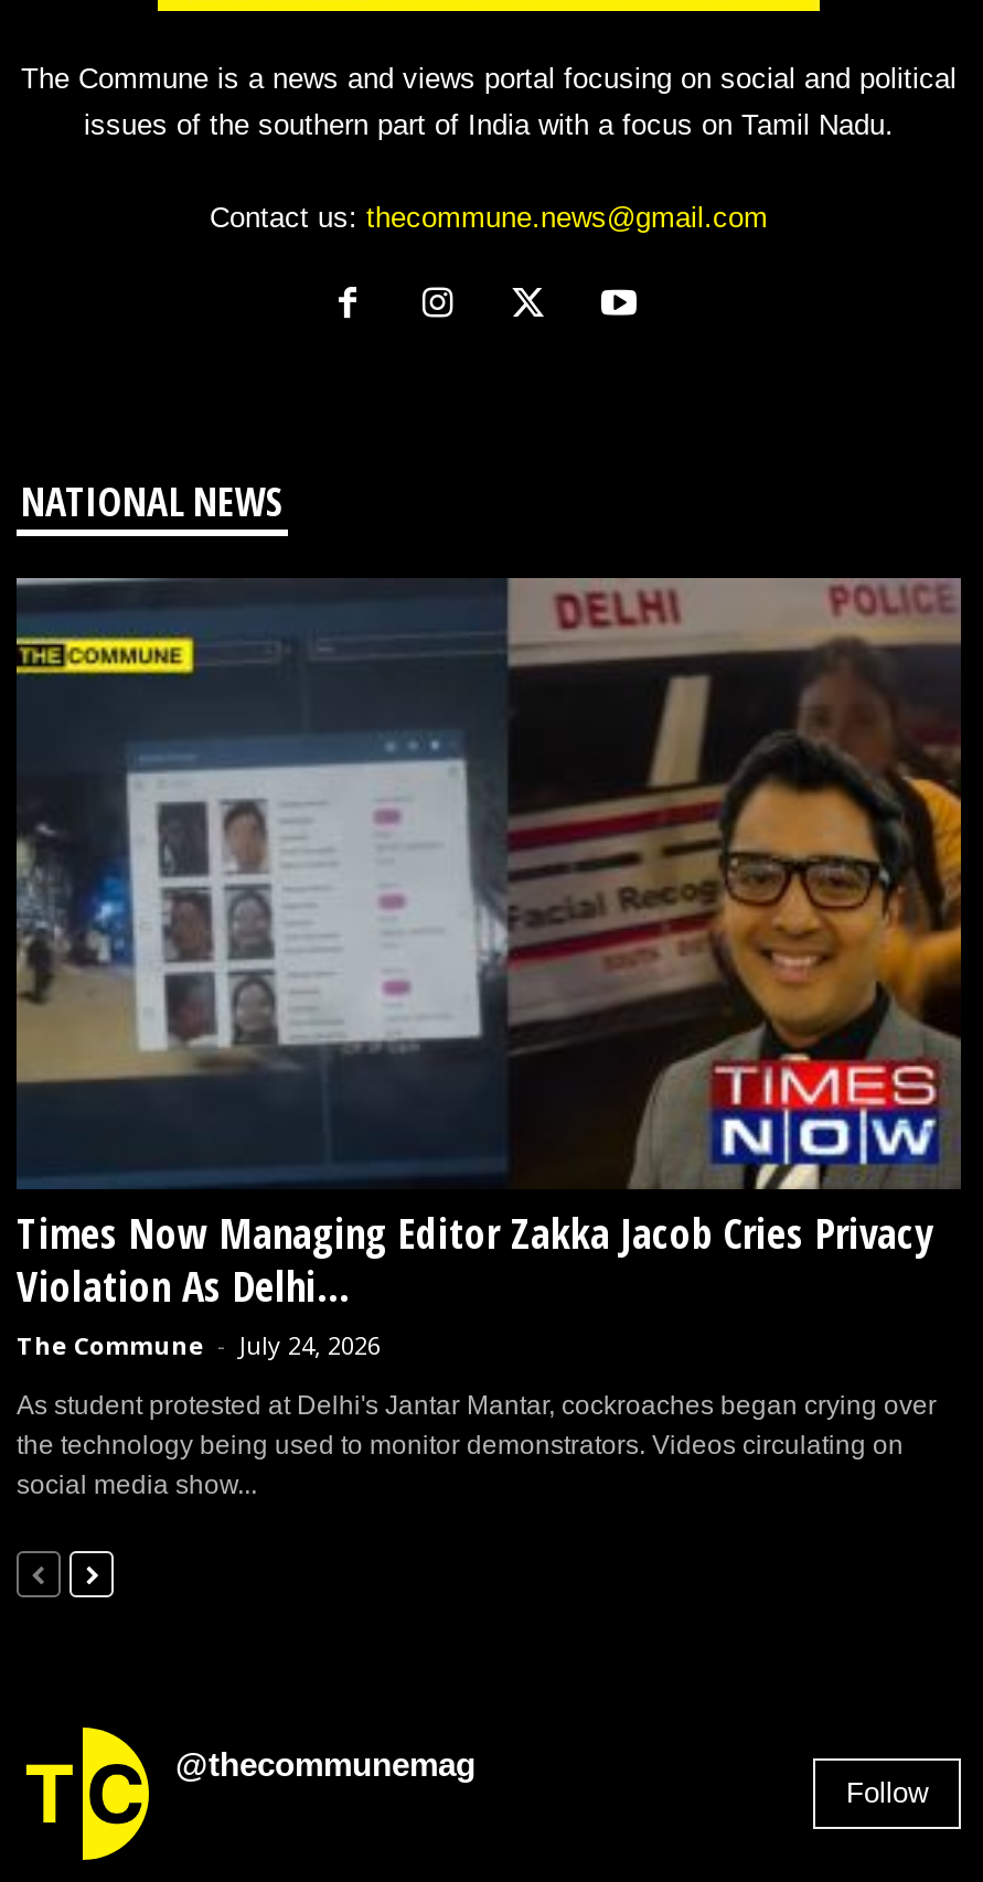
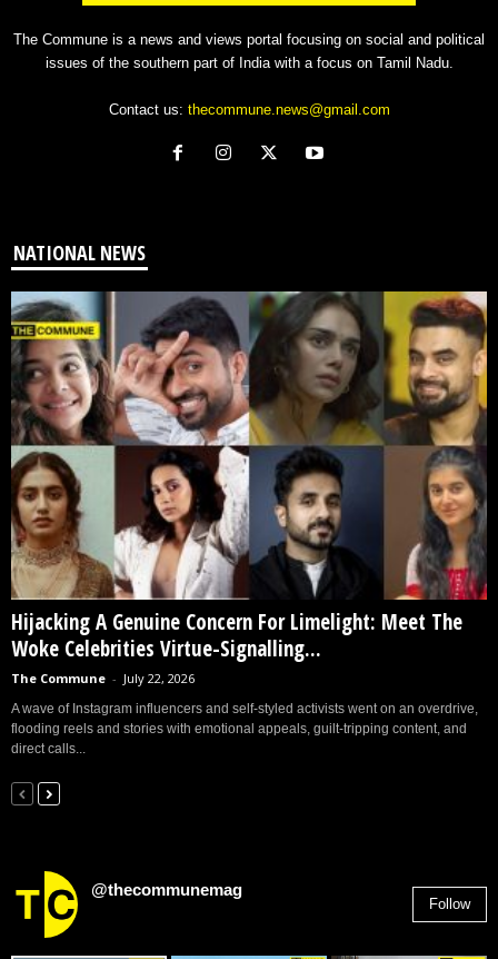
[14,576,963,1362] [image] | Times Now Managing Editor Zakka Jacob Cries Privacy | Violation As Delhi... | The Commune - July 24, 2026 -> [10,290,488,687] [image] | Hijacking A Genuine Concern For Limelight: Meet The | Woke Celebrities Virtue-Signalling... | The Commune - July 22, 2026
[17,1390,937,1501] As student protested at Delhi's Jantar Mantar, cockroaches began crying over | the technology being used to monitor demonstrators. Videos circulating on | social media show... -> [11,701,478,757] A wave of Instagram influencers and self-styled activists went on an overdrive, | flooding reels and stories with emotional appeals, guilt-tripping content, and | direct calls...

